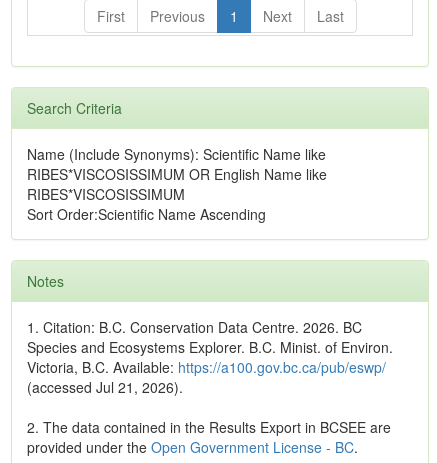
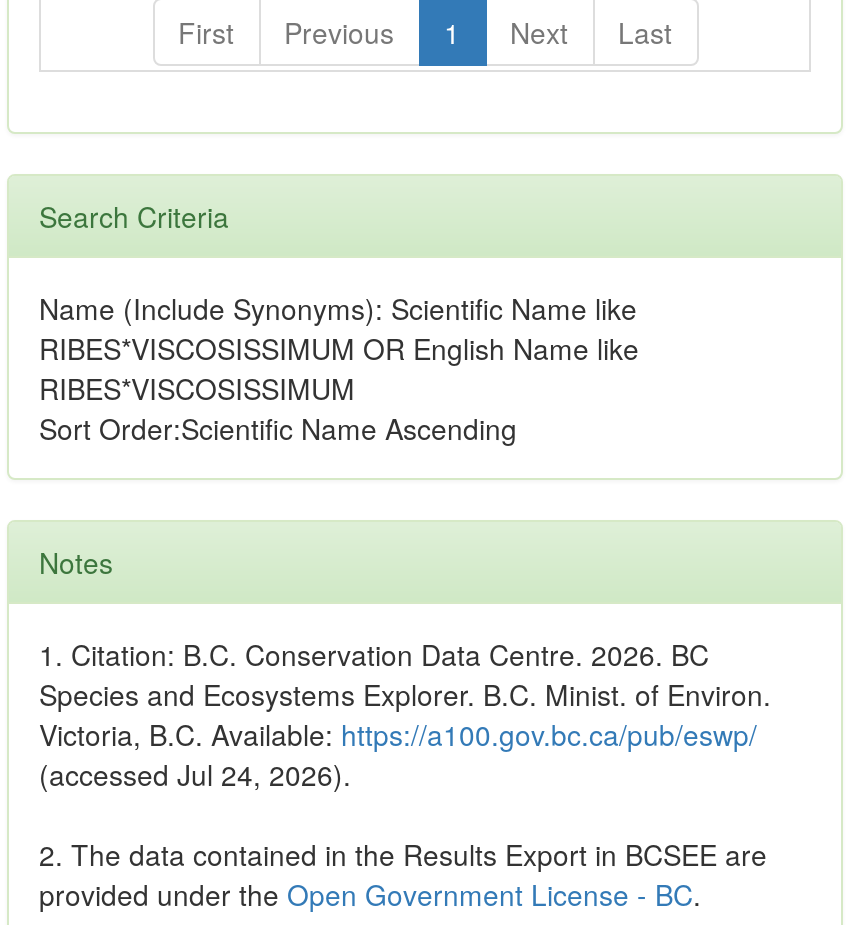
[27,377,183,397] (accessed Jul 21, 2026). -> [39,755,351,795] (accessed Jul 24, 2026).

